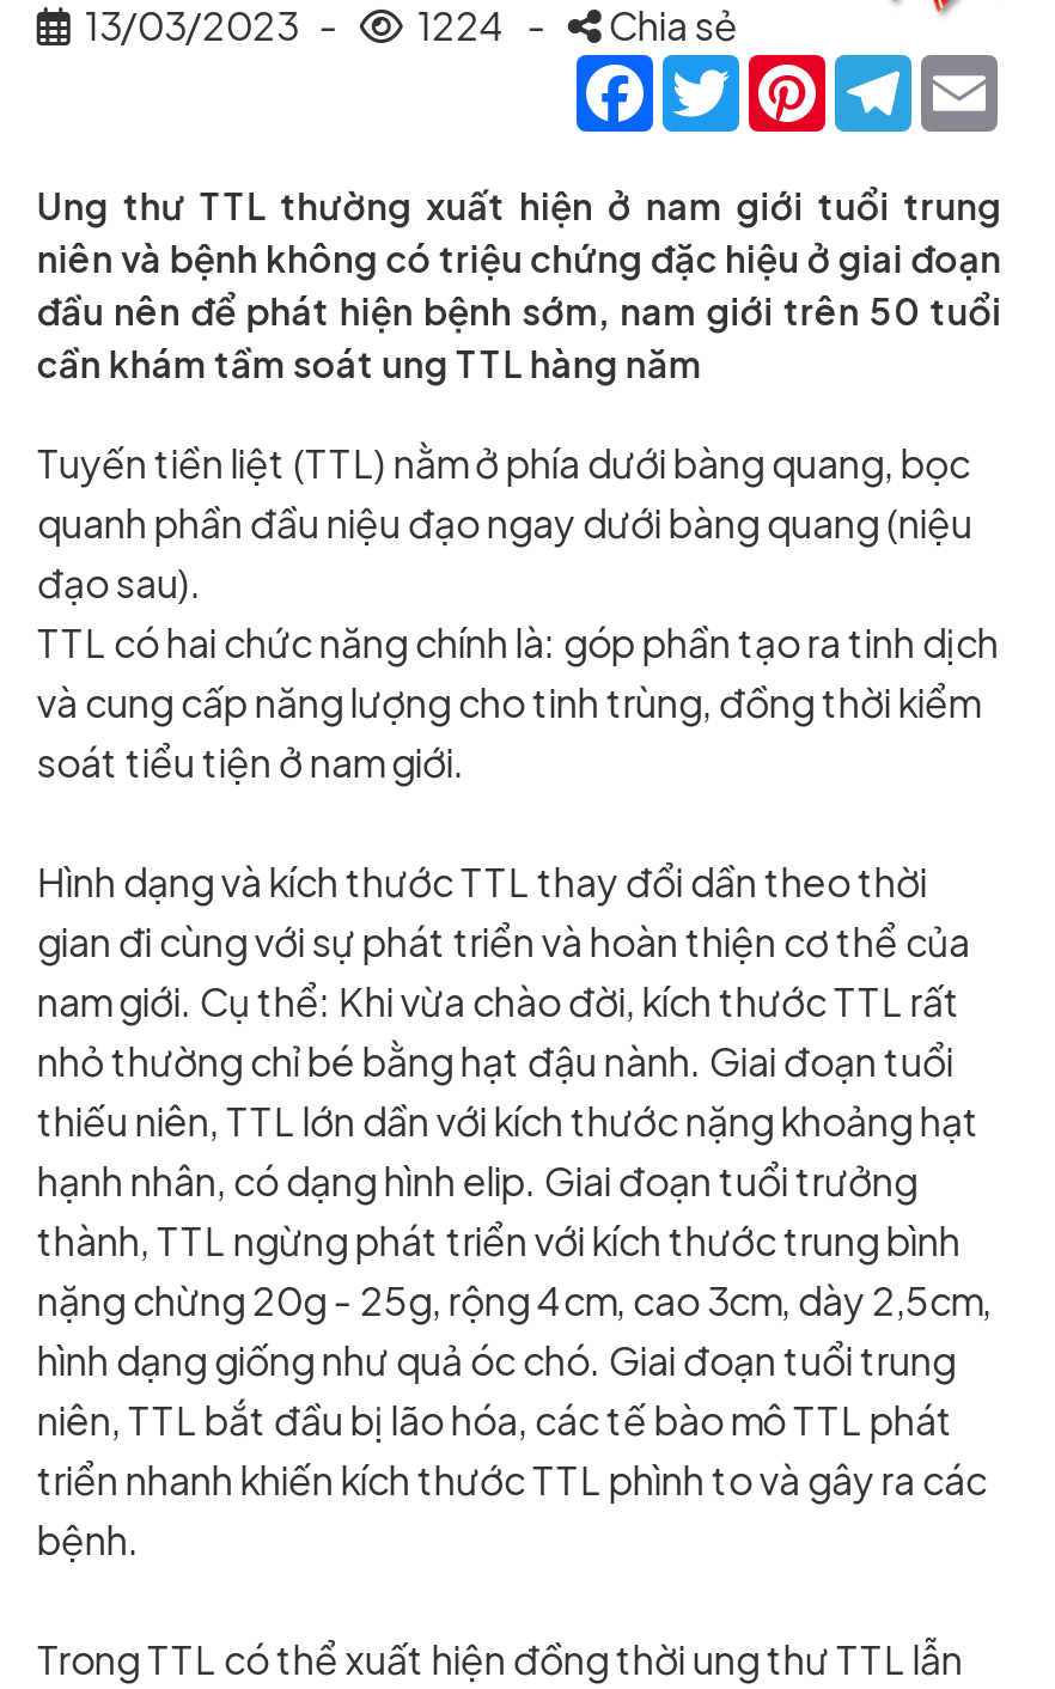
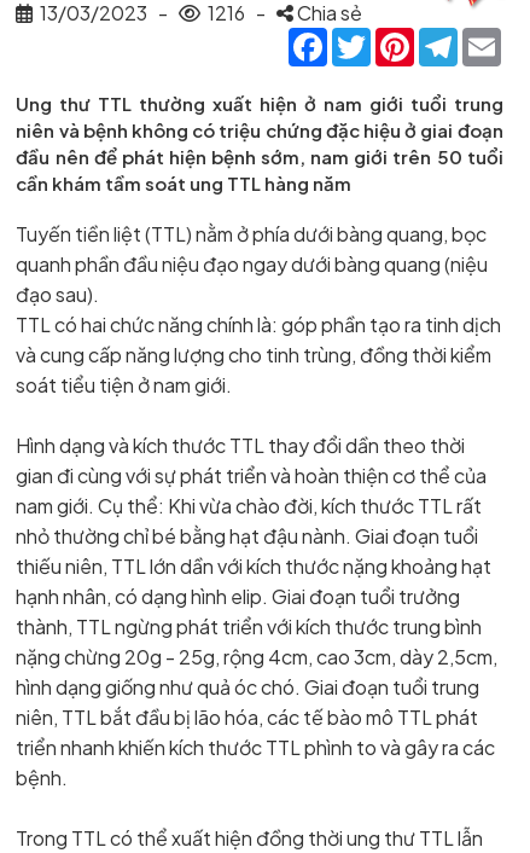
[85,0,738,50] 13/03/2023 - 1224 - Chia sẻ -> [40,0,363,25] 13/03/2023 - 1216 - Chia sẻ

